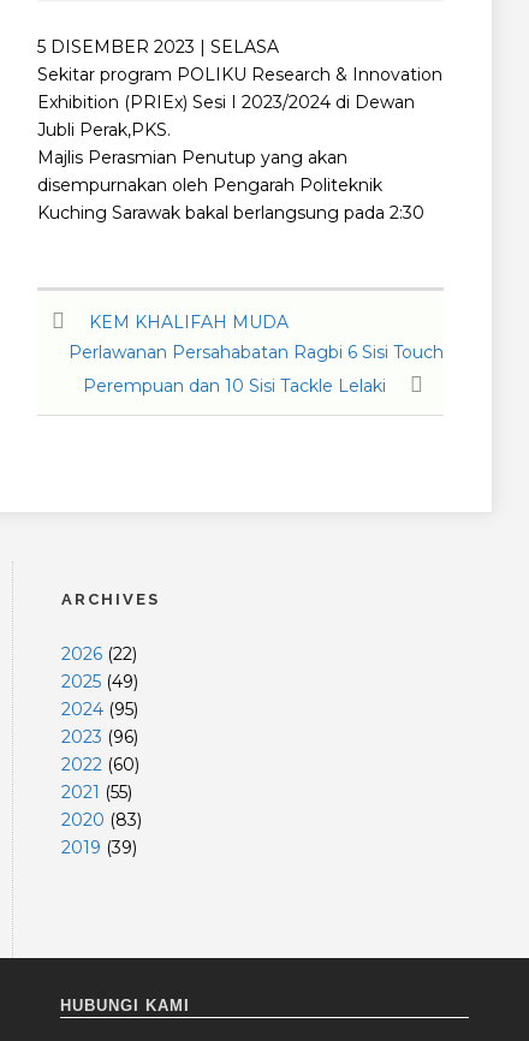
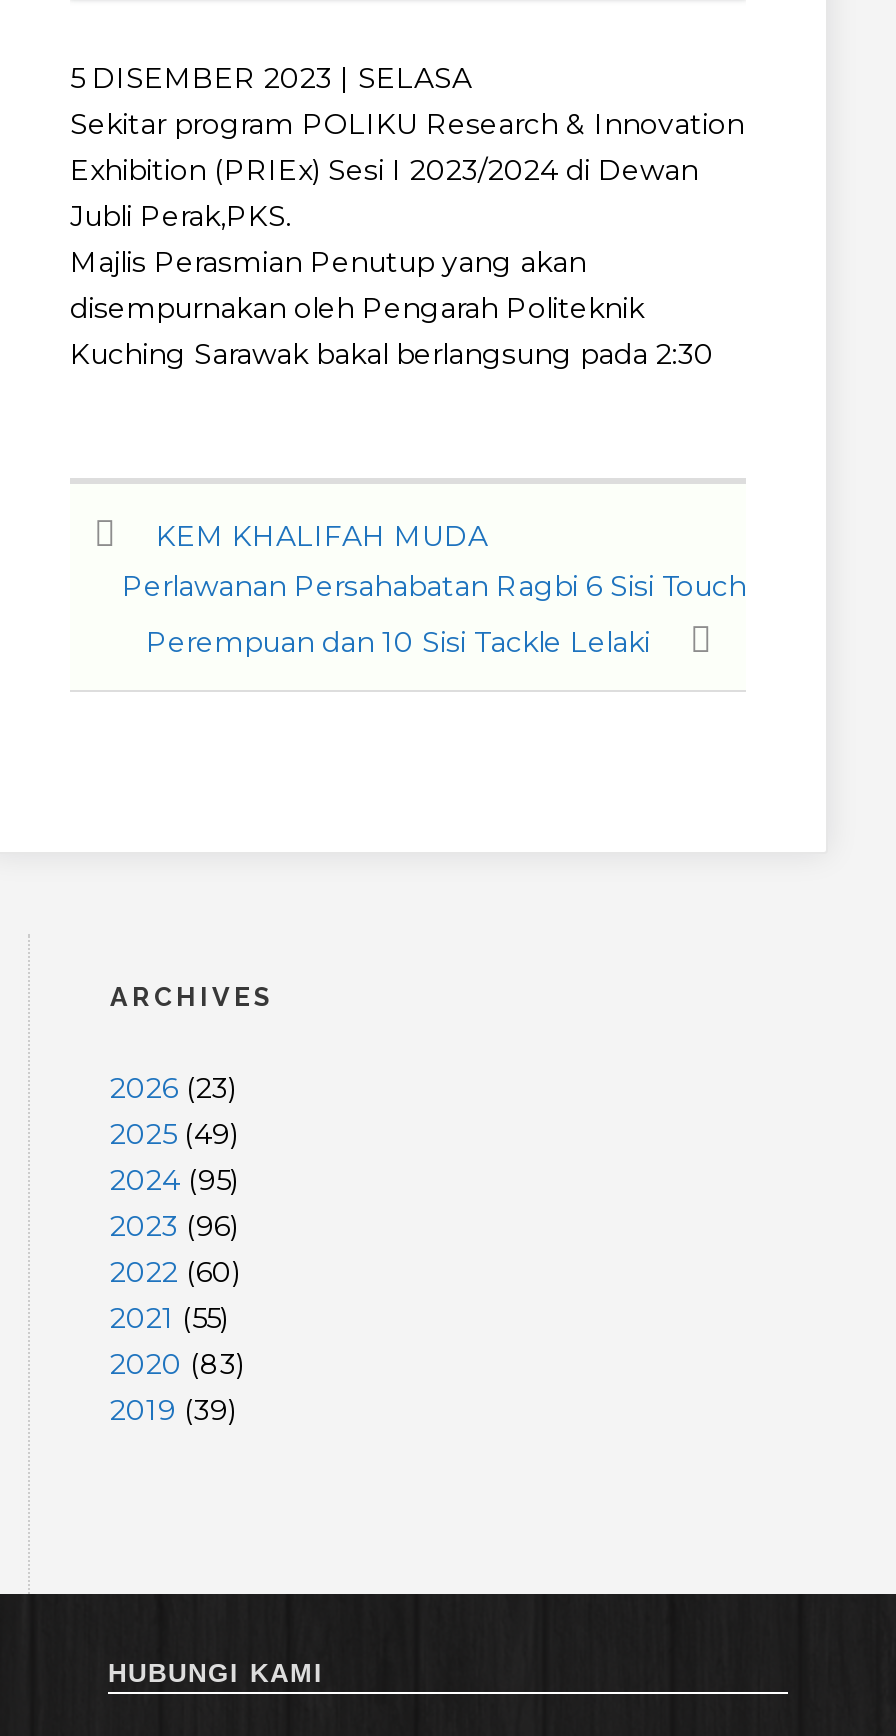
[61,644,137,665] 2026 (22) -> [110,1071,236,1107] 2026 (23)

